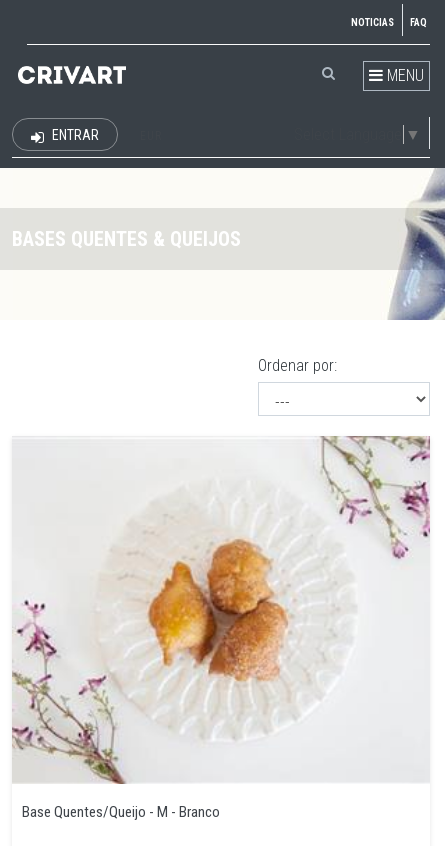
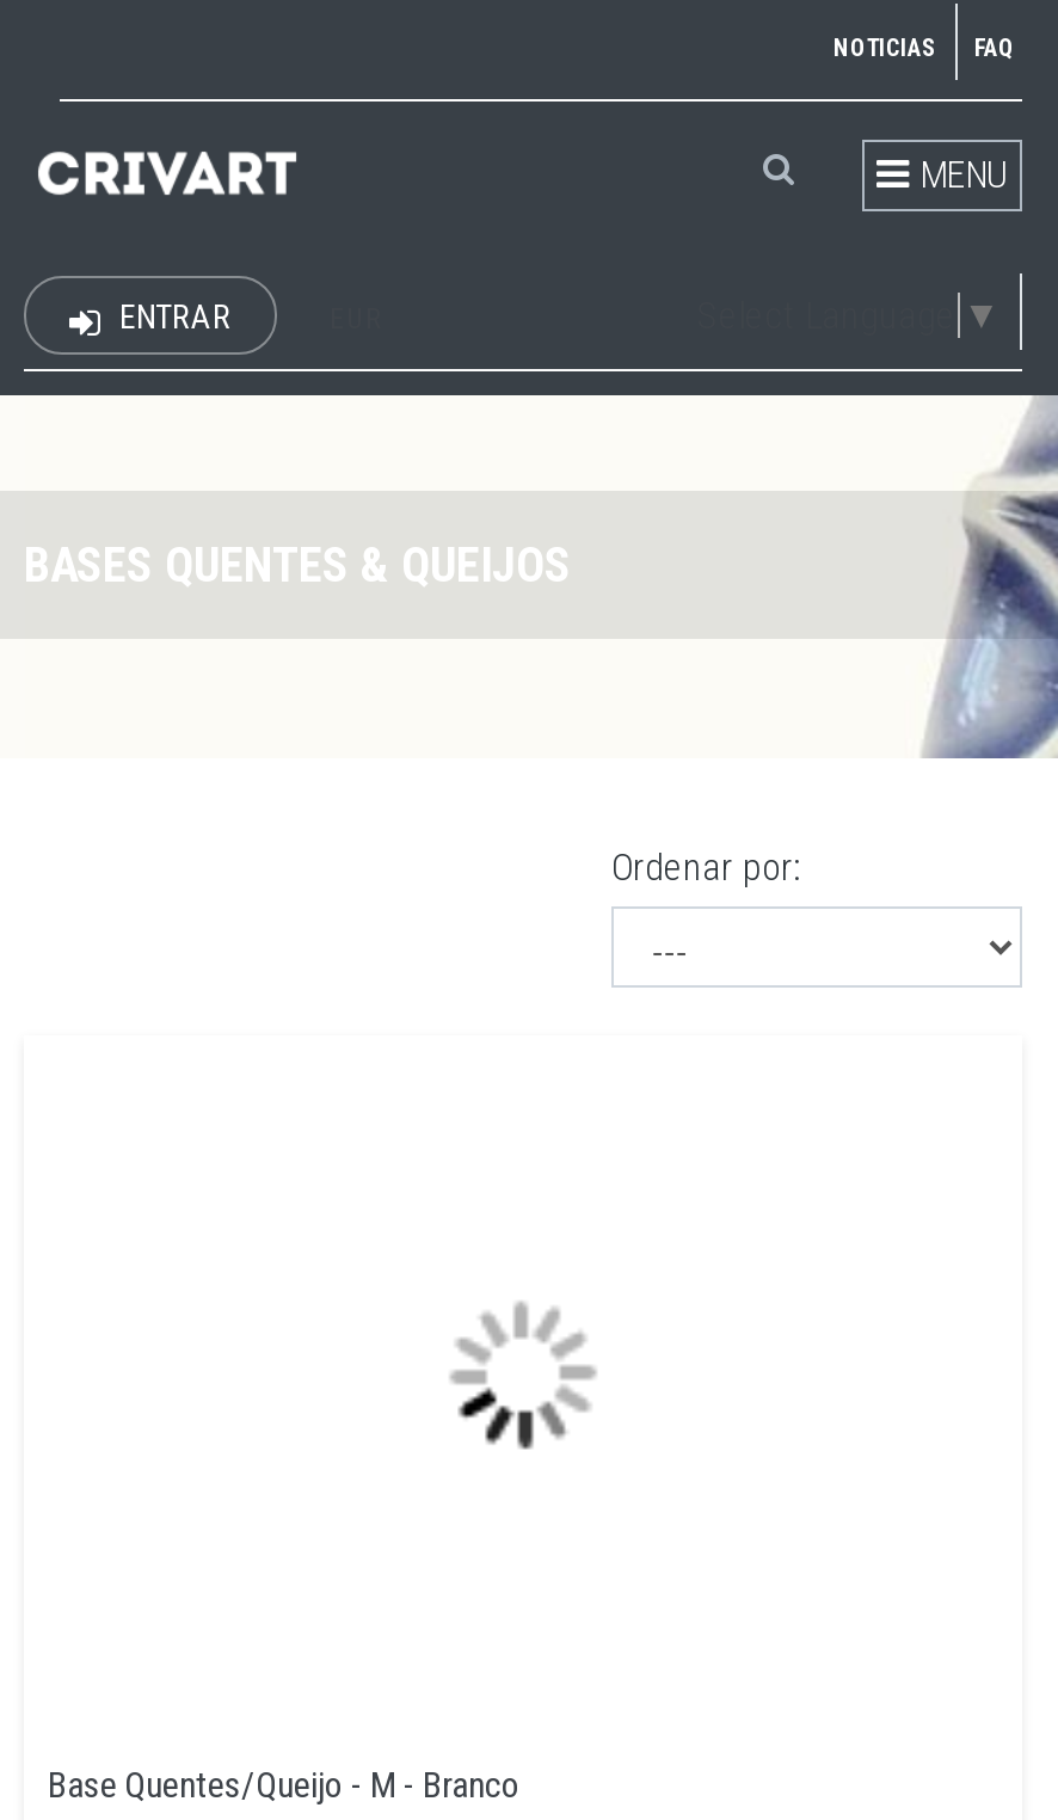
[11,435,431,785] [image] -> none

